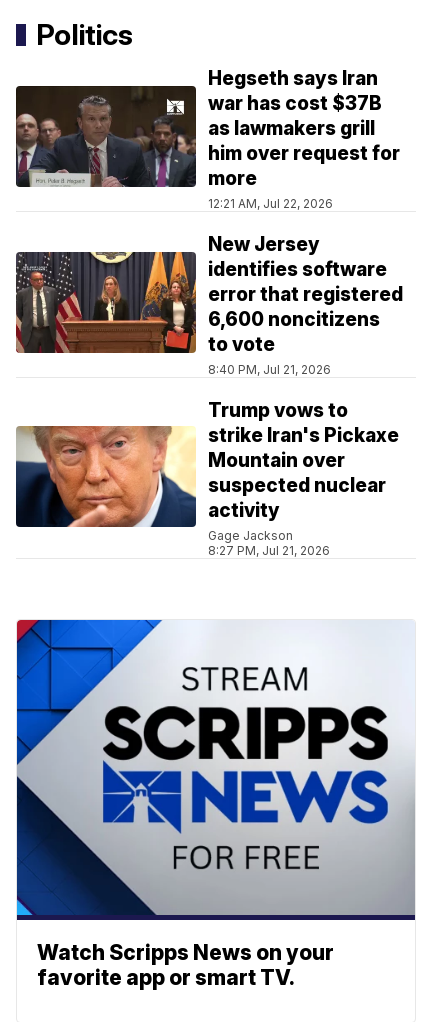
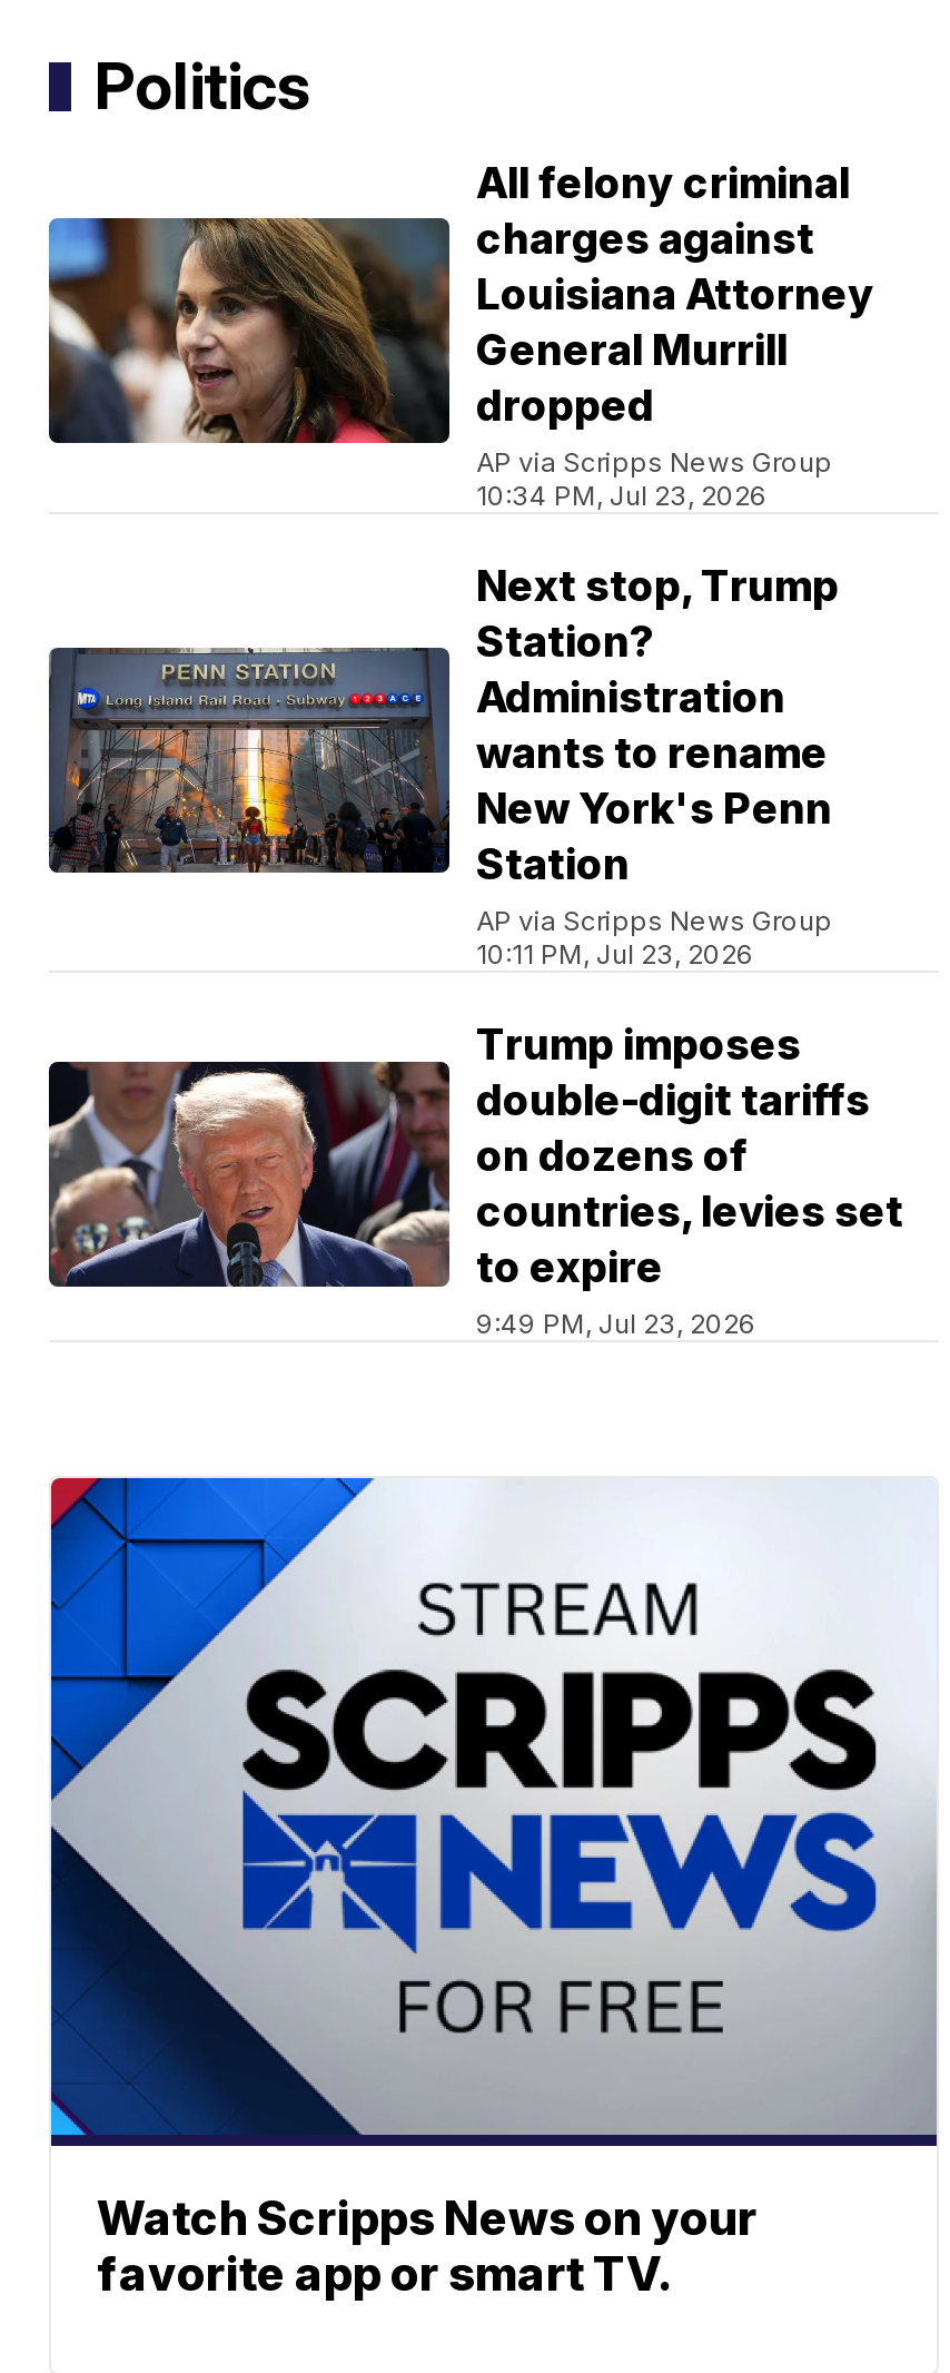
[15,67,400,211] [image] | Hegseth says Iran | war has cost $37B | as lawmakers grill | him over request for | more | 12:21 AM, Jul 22, 2026 -> [47,159,874,513] [image] | All felony criminal | charges against | Louisiana Attorney | General Murrill | dropped | AP via Scripps News Group | 10:34 PM, Jul 23, 2026
[15,233,403,377] [image] | New Jersey | identifies software | error that registered | 6,600 noncitizens | to vote | 8:40 PM, Jul 21, 2026 -> [47,562,839,972] [image] | Next stop, Trump | Station? | Administration | wants to rename | New York's Penn | Station | AP via Scripps News Group | 10:11 PM, Jul 23, 2026
[15,399,399,558] [image] | Trump vows to | strike Iran's Pickaxe | Mountain over | suspected nuclear | activity | Gage Jackson | 8:27 PM, Jul 21, 2026 -> [47,1021,903,1341] [image] | Trump imposes | double-digit tariffs | on dozens of | countries, levies set | to expire | 9:49 PM, Jul 23, 2026

